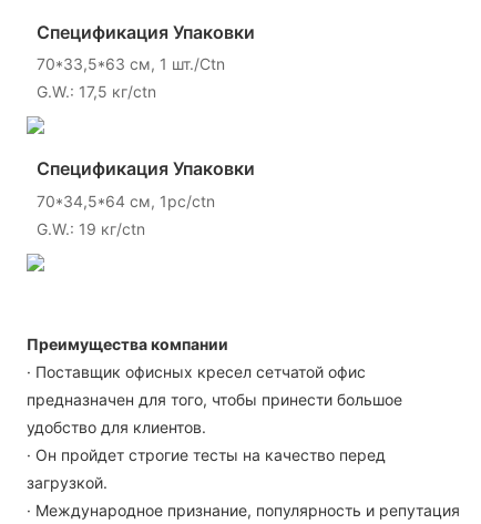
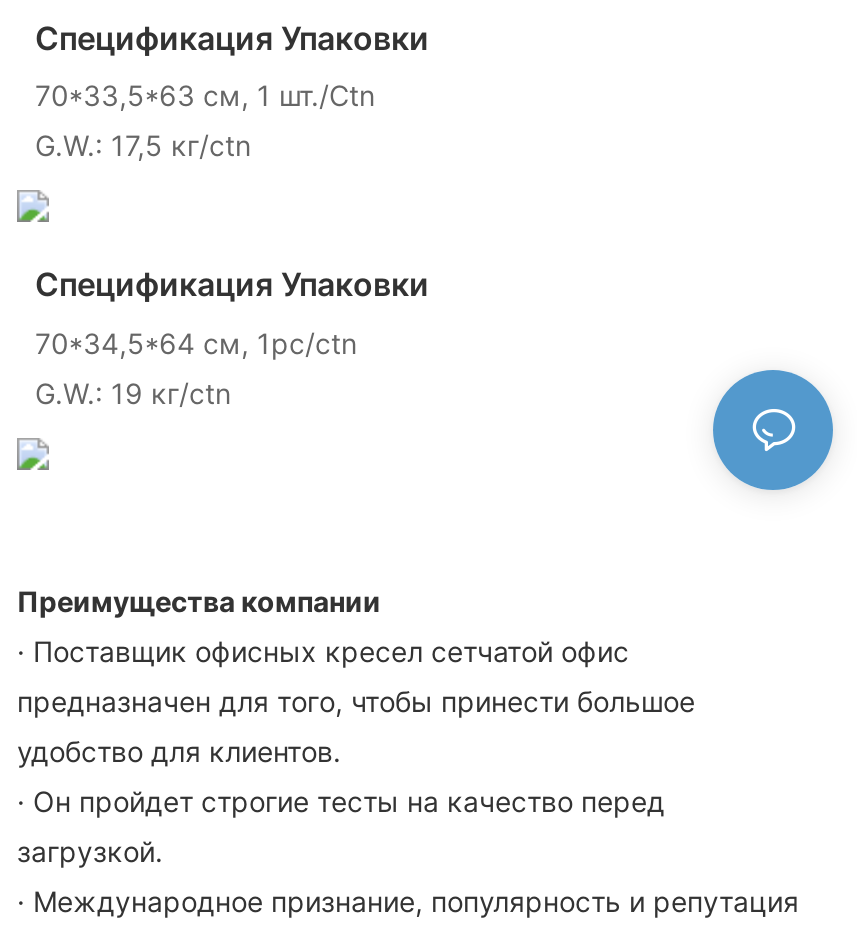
none -> [709,366,837,494] [image]

